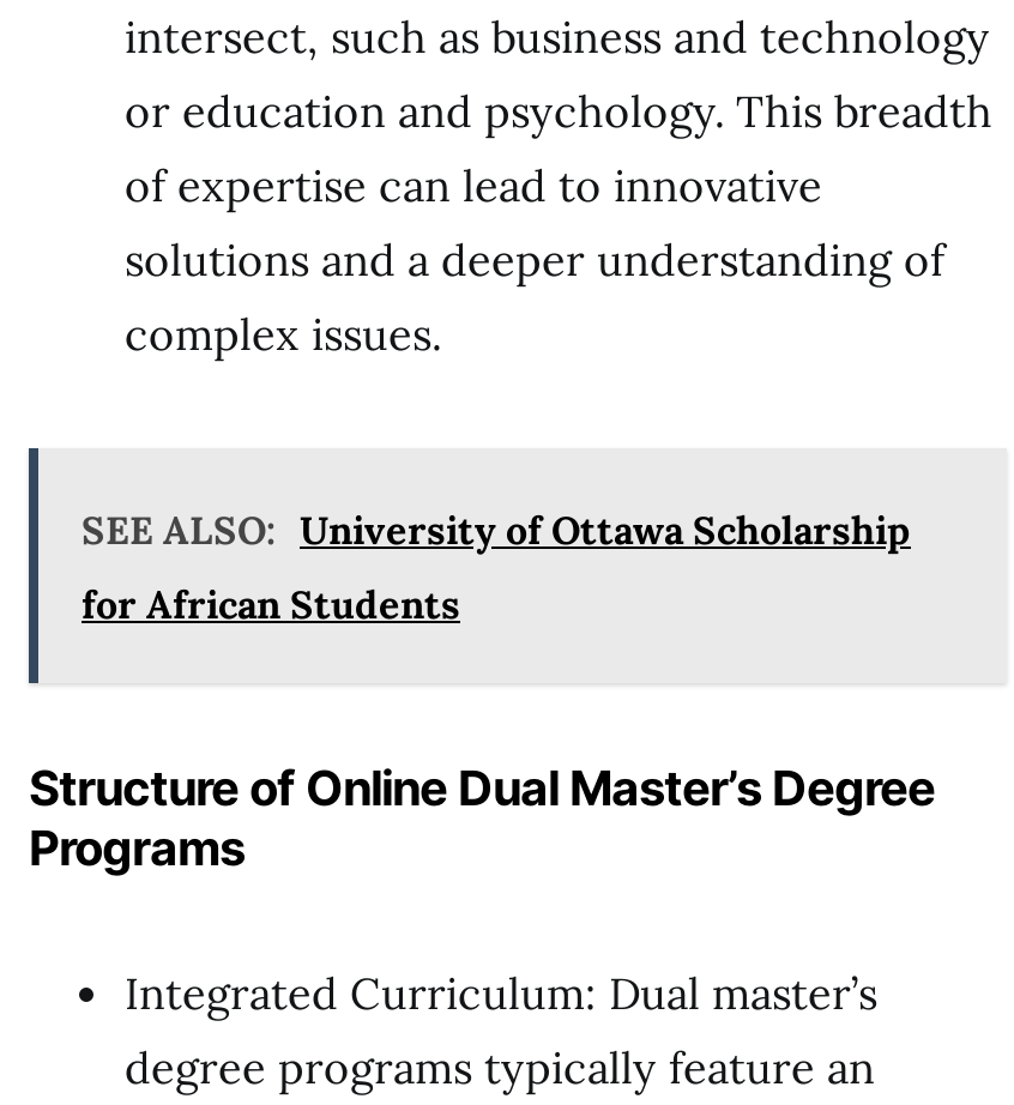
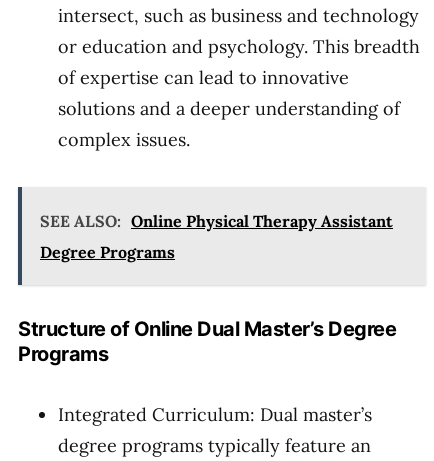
[82,506,911,554] SEE ALSO: University of Ottawa Scholarship -> [40,211,393,231] SEE ALSO: Online Physical Therapy Assistant
[82,580,460,628] for African Students -> [40,242,175,262] Degree Programs

